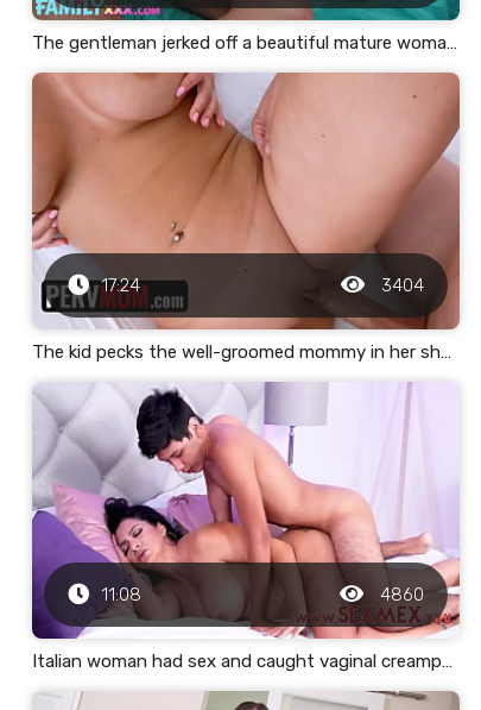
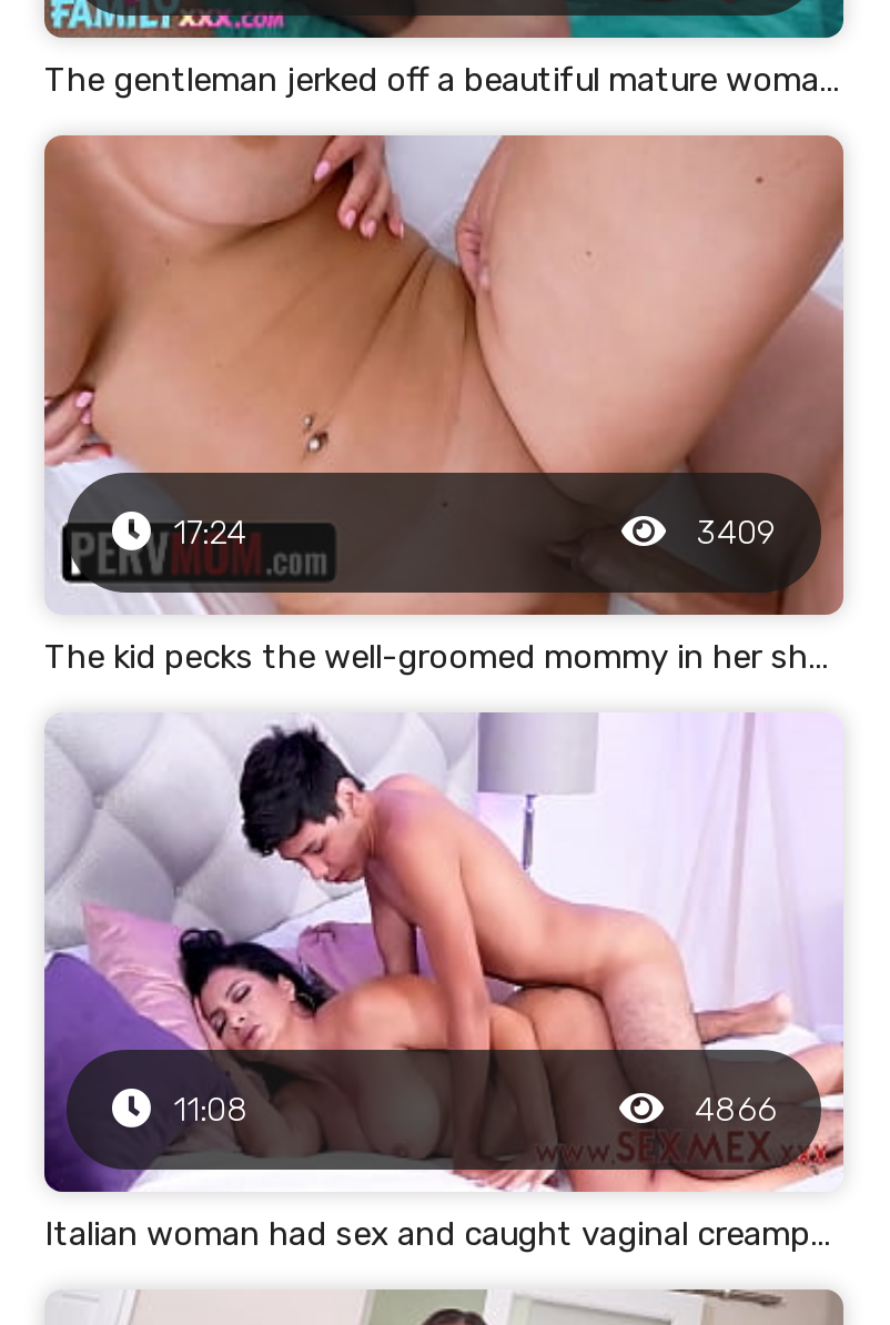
[376,275,424,296] 3404 -> [688,513,777,553] 3409
[375,584,424,605] 4860 -> [686,1090,777,1130] 4866

